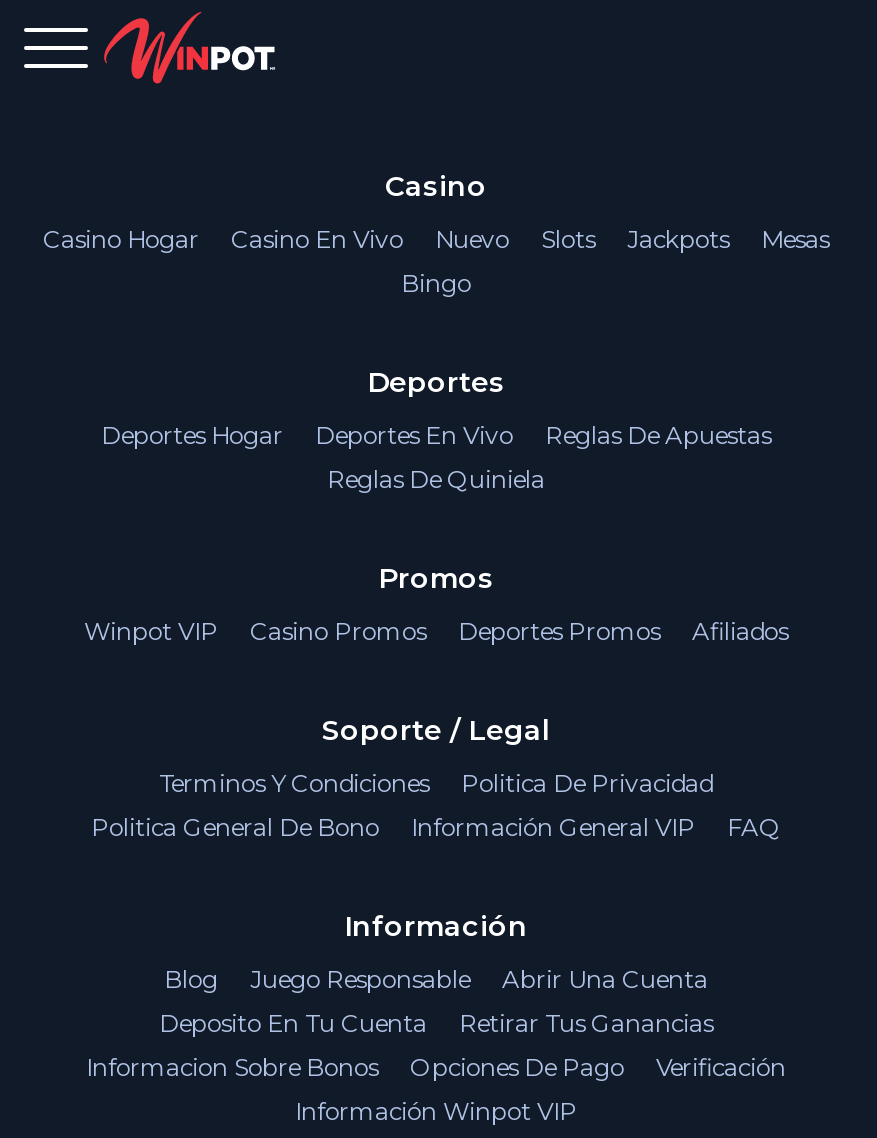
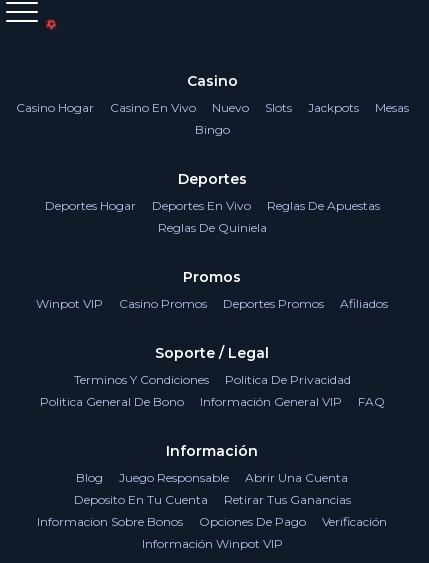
[102,10,278,86] [image] -> none

